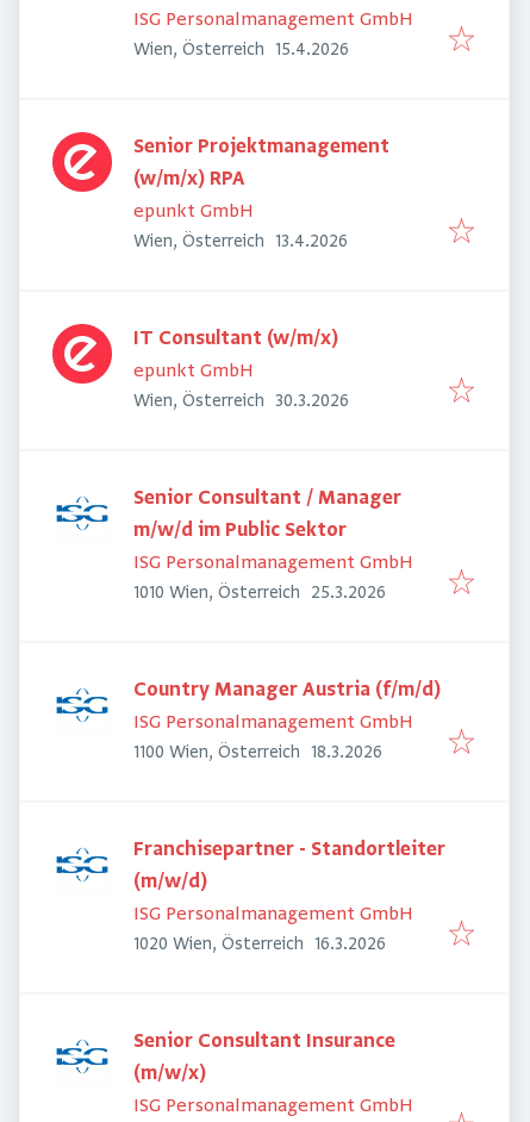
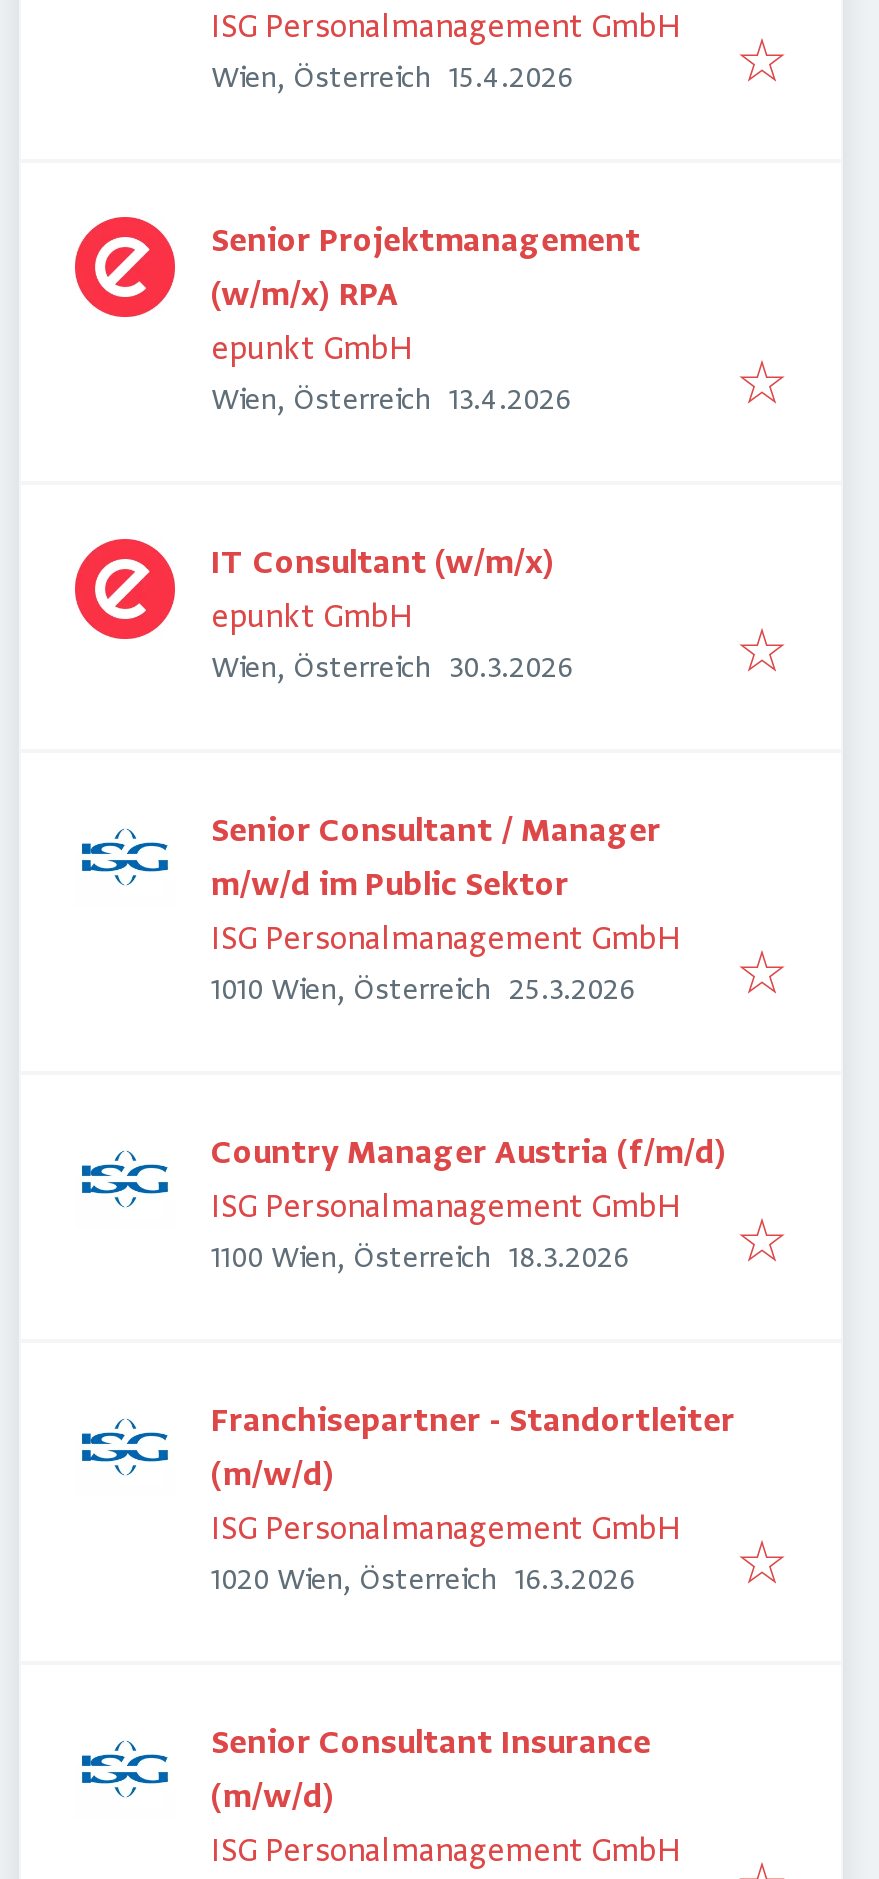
[133,1063,206,1084] (m/w/x) -> [211,1780,335,1816] (m/w/d)

